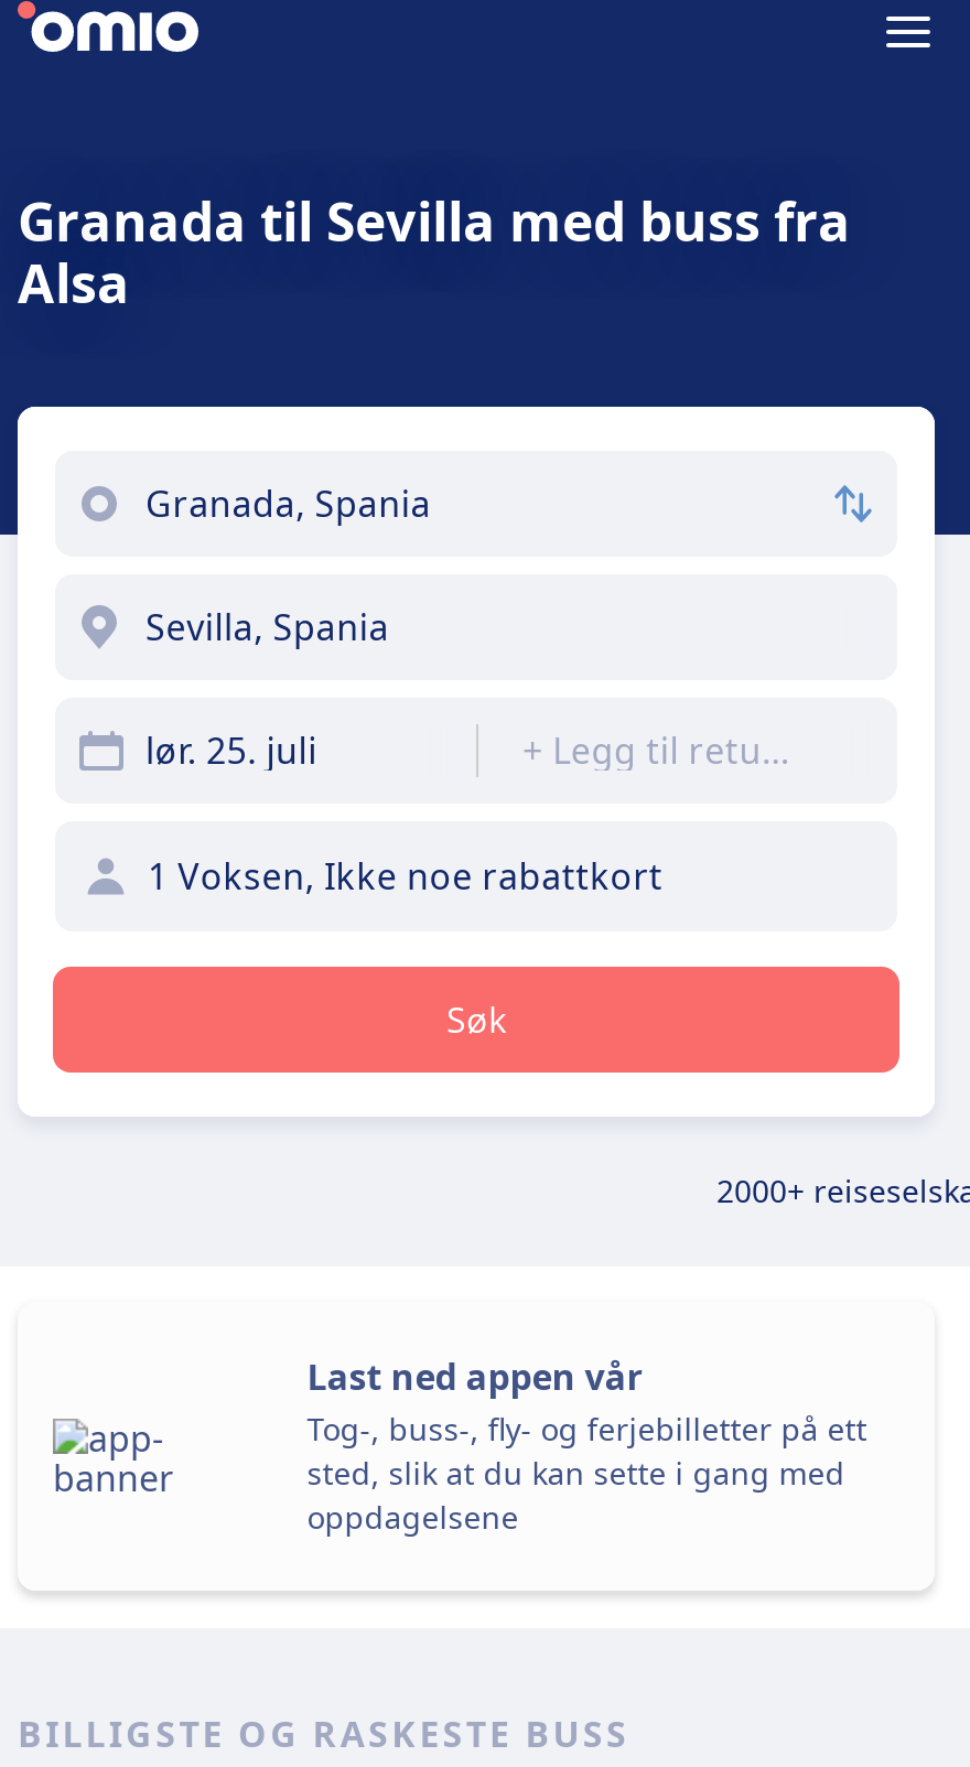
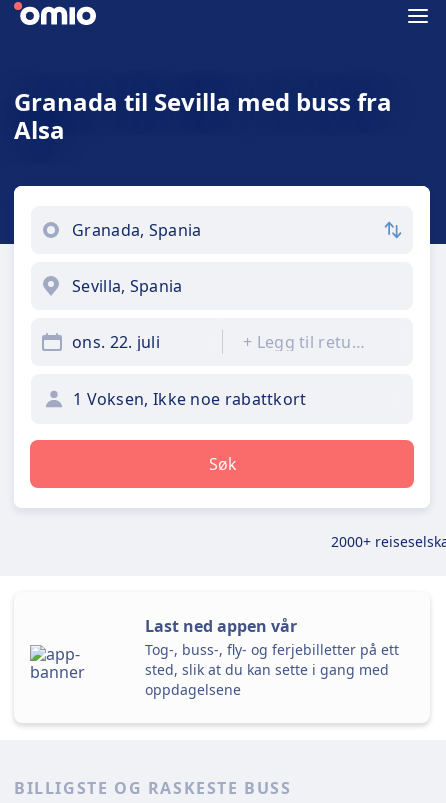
[145,726,317,775] lør. 25. juli -> [72,331,160,353] ons. 22. juli

